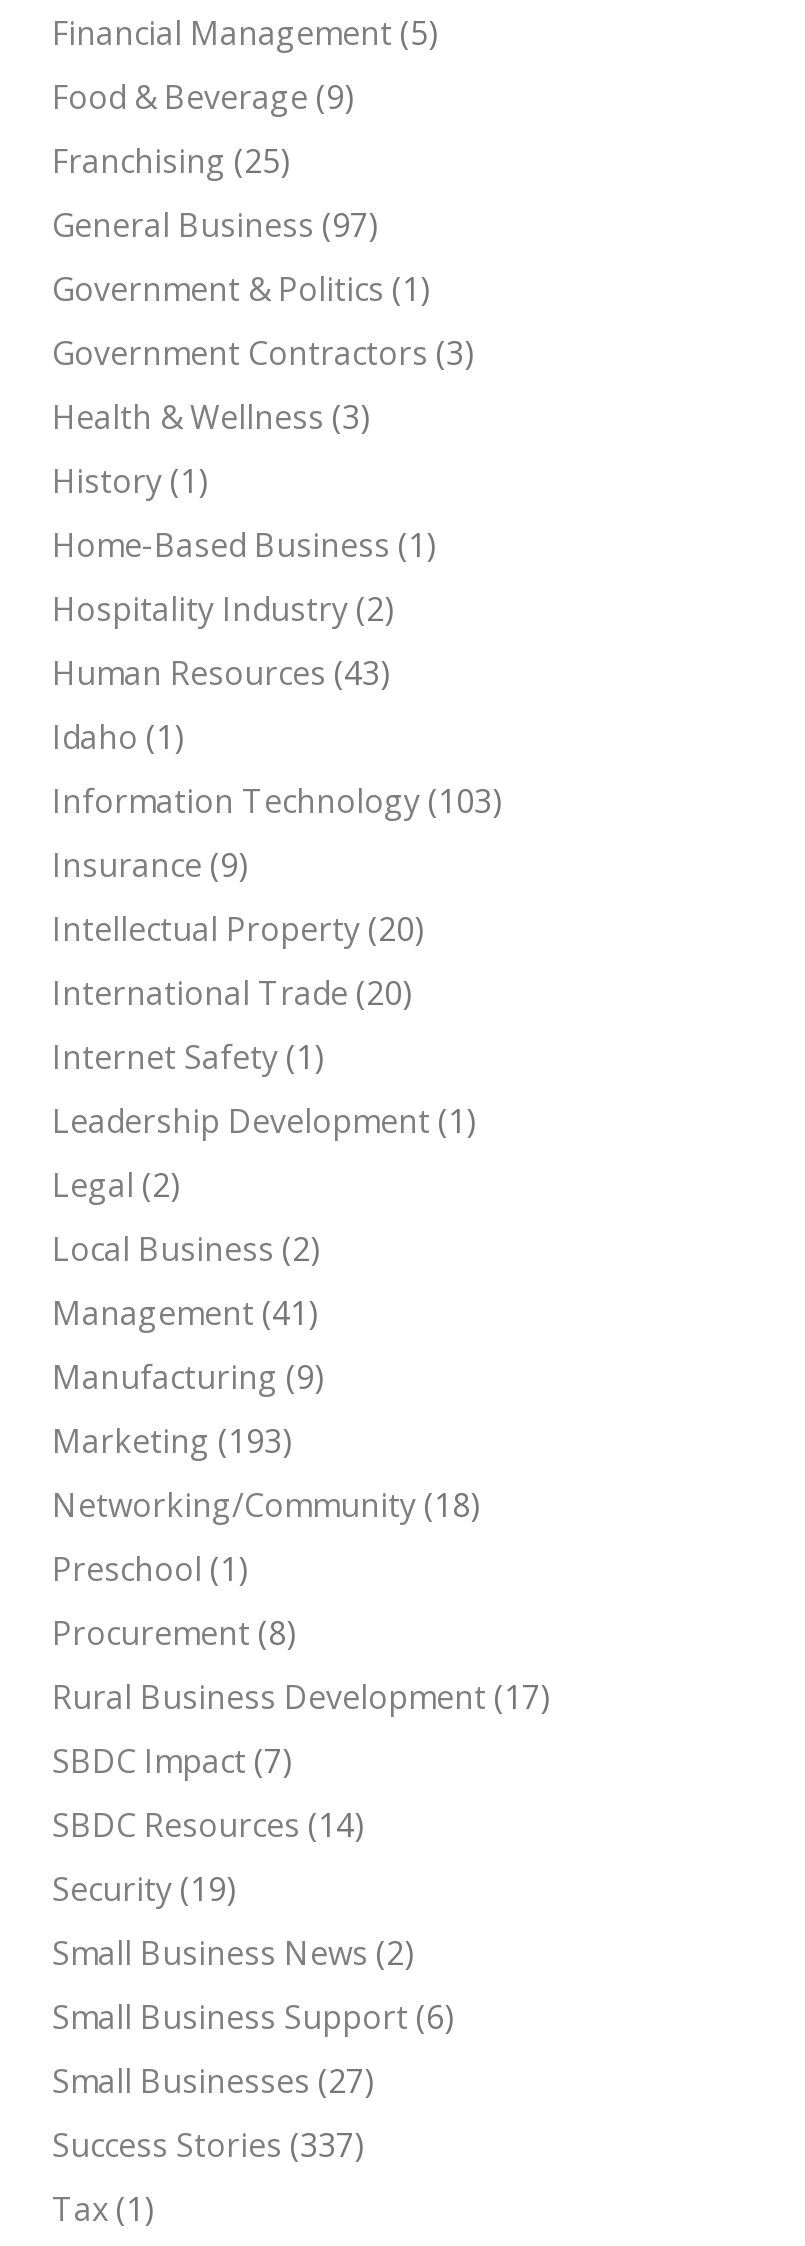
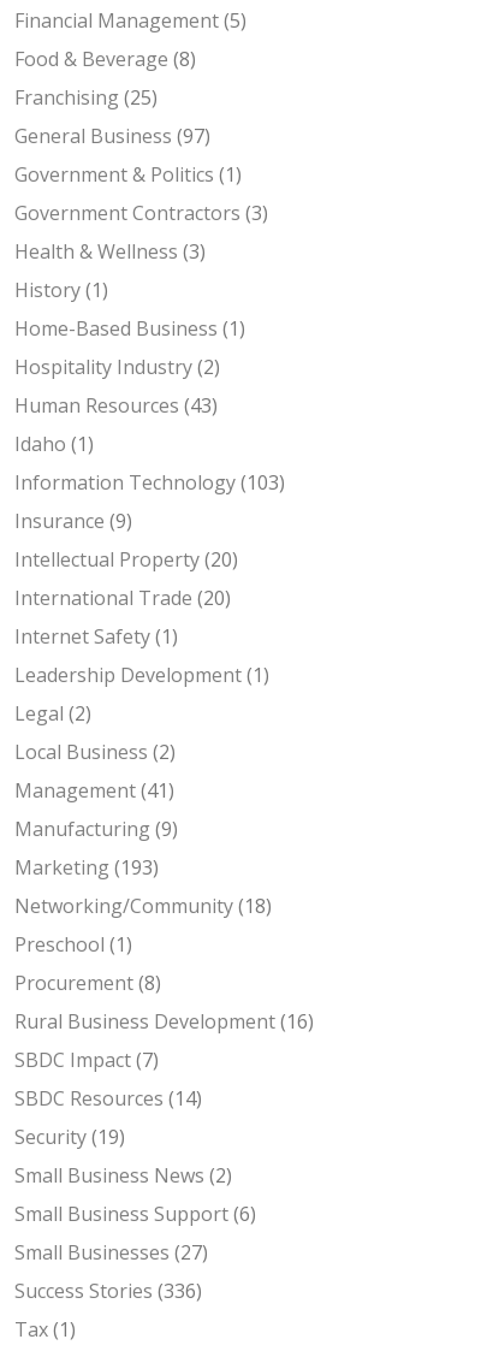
[52,75,354,119] Food & Beverage (9) -> [14,45,196,72] Food & Beverage (8)
[52,1675,550,1719] Rural Business Development (17) -> [14,1008,314,1034] Rural Business Development (16)
[52,2123,364,2167] Success Stories (337) -> [14,1277,202,1303] Success Stories (336)

